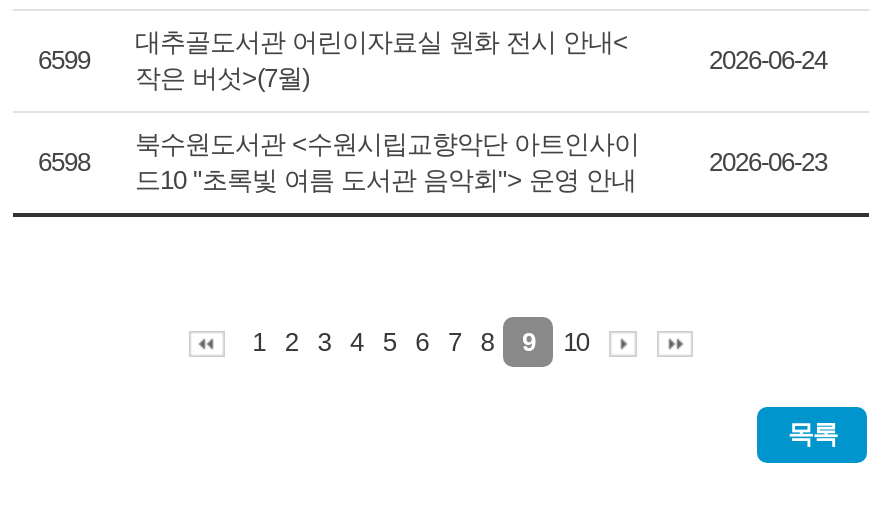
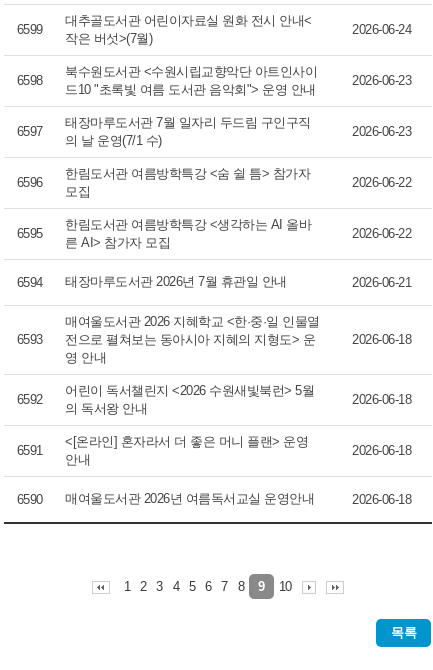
none -> [16,124,42,139] 6597
none -> [16,124,411,190] 2026-06-23 | 6596
none -> [16,175,411,241] 2026-06-22 | 6595
none -> [16,226,411,290] 2026-06-22 | 6594 | 태장마루도서관 2026년 7월 휴관일 안내 | 2026-06-21
none -> [16,332,42,347] 6593
none -> [16,392,42,407] 6592
none -> [16,392,411,458] 2026-06-18 | 6591
none -> [16,443,411,507] 2026-06-18 | 6590 | 매여울도서관 2026년 여름독서교실 운영안내 | 2026-06-18
none -> [65,115,310,148] 태장마루도서관 7월 일자리 두드림 구인구직 | 의 날 운영(7/1 수)
none -> [65,166,310,199] 한림도서관 여름방학특강 <숨 쉴 틈> 참가자 | 모집
none -> [65,217,311,250] 한림도서관 여름방학특강 <생각하는 AI 올바 | 른 AI> 참가자 모집
none -> [65,314,319,365] 매여울도서관 2026 지혜학교 <한·중·일 인물열 | 전으로 펼쳐보는 동아시아 지혜의 지형도> 운 | 영 안내
none -> [65,383,314,416] 어린이 독서챌린지 <2026 수원새빛북런> 5월 | 의 독서왕 안내
none -> [65,434,308,467] <[온라인] 혼자라서 더 좋은 머니 플랜> 운영 | 안내
none -> [352,332,411,347] 2026-06-18

